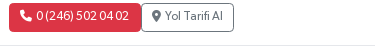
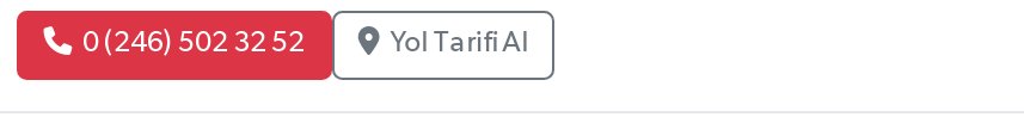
[36,11,129,23] 0 (246) 502 04 02 -> [82,30,304,59] 0 (246) 502 32 52

